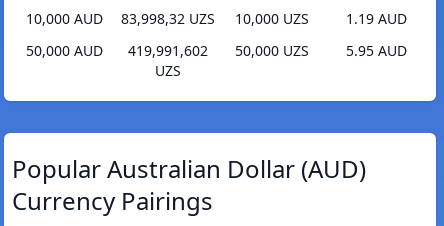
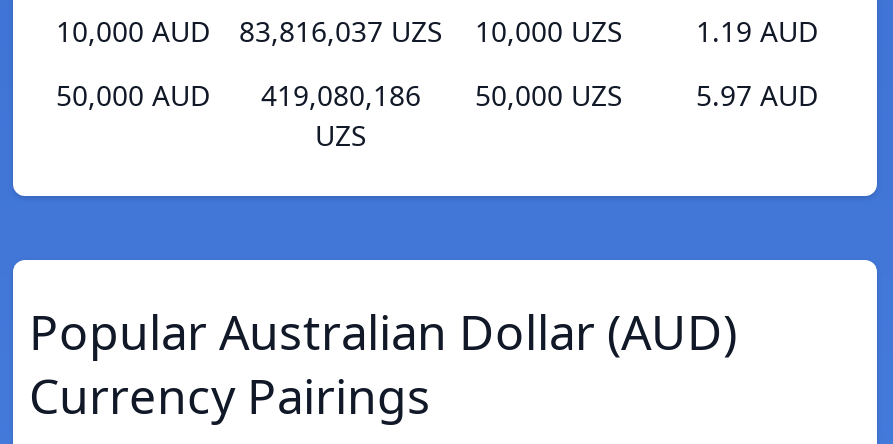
[25,9,406,28] 10,000 AUD 83,998,32 UZS 10,000 UZS 1.19 AUD -> [56,12,818,50] 10,000 AUD 83,816,037 UZS 10,000 UZS 1.19 AUD
[128,41,208,60] 419,991,602 -> [261,76,421,114] 419,080,186
[345,41,406,60] 5.95 AUD -> [696,76,818,114] 5.97 AUD

